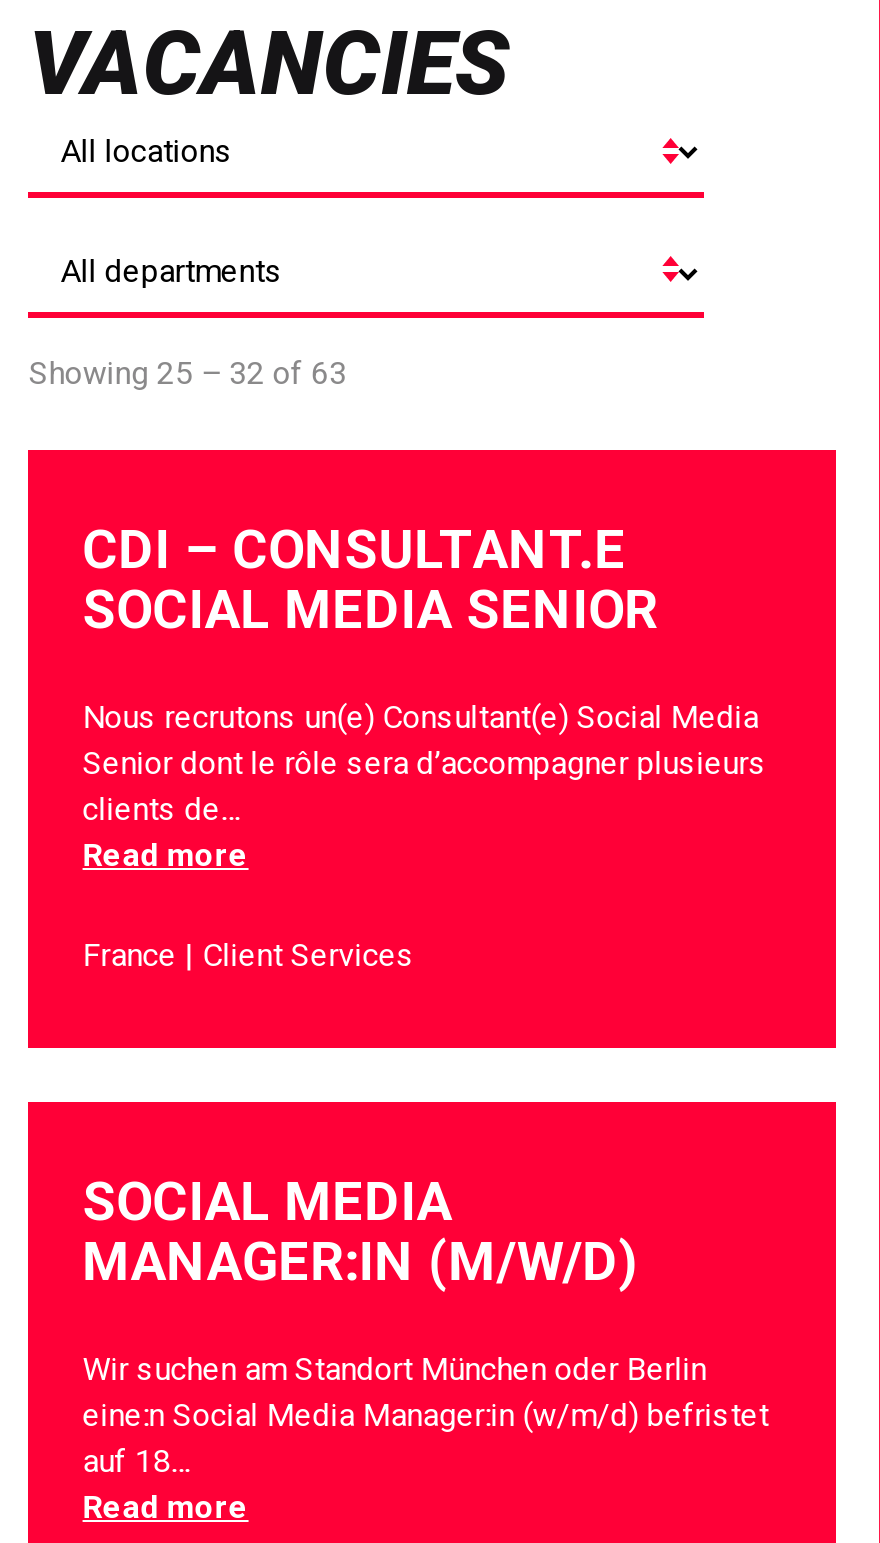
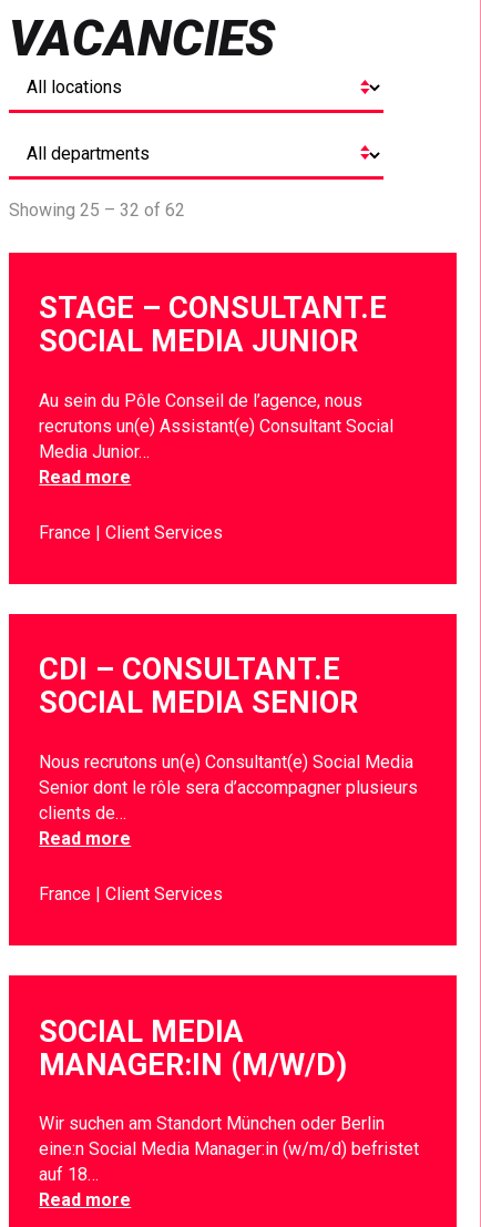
[29,354,347,392] Showing 25 – 32 of 63 -> [9,200,394,543] Showing 25 – 32 of 62 | STAGE – CONSULTANT.E | SOCIAL MEDIA JUNIOR | Au sein du Pôle Conseil de l’agence, nous | recrutons un(e) Assistant(e) Consultant Social | Media Junior… | Read more | France Client Services

